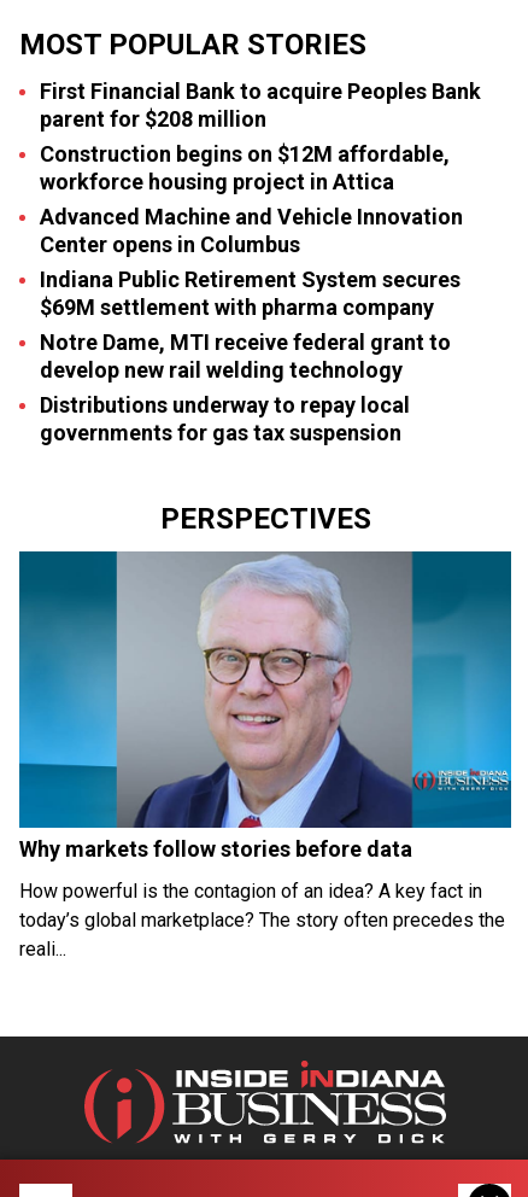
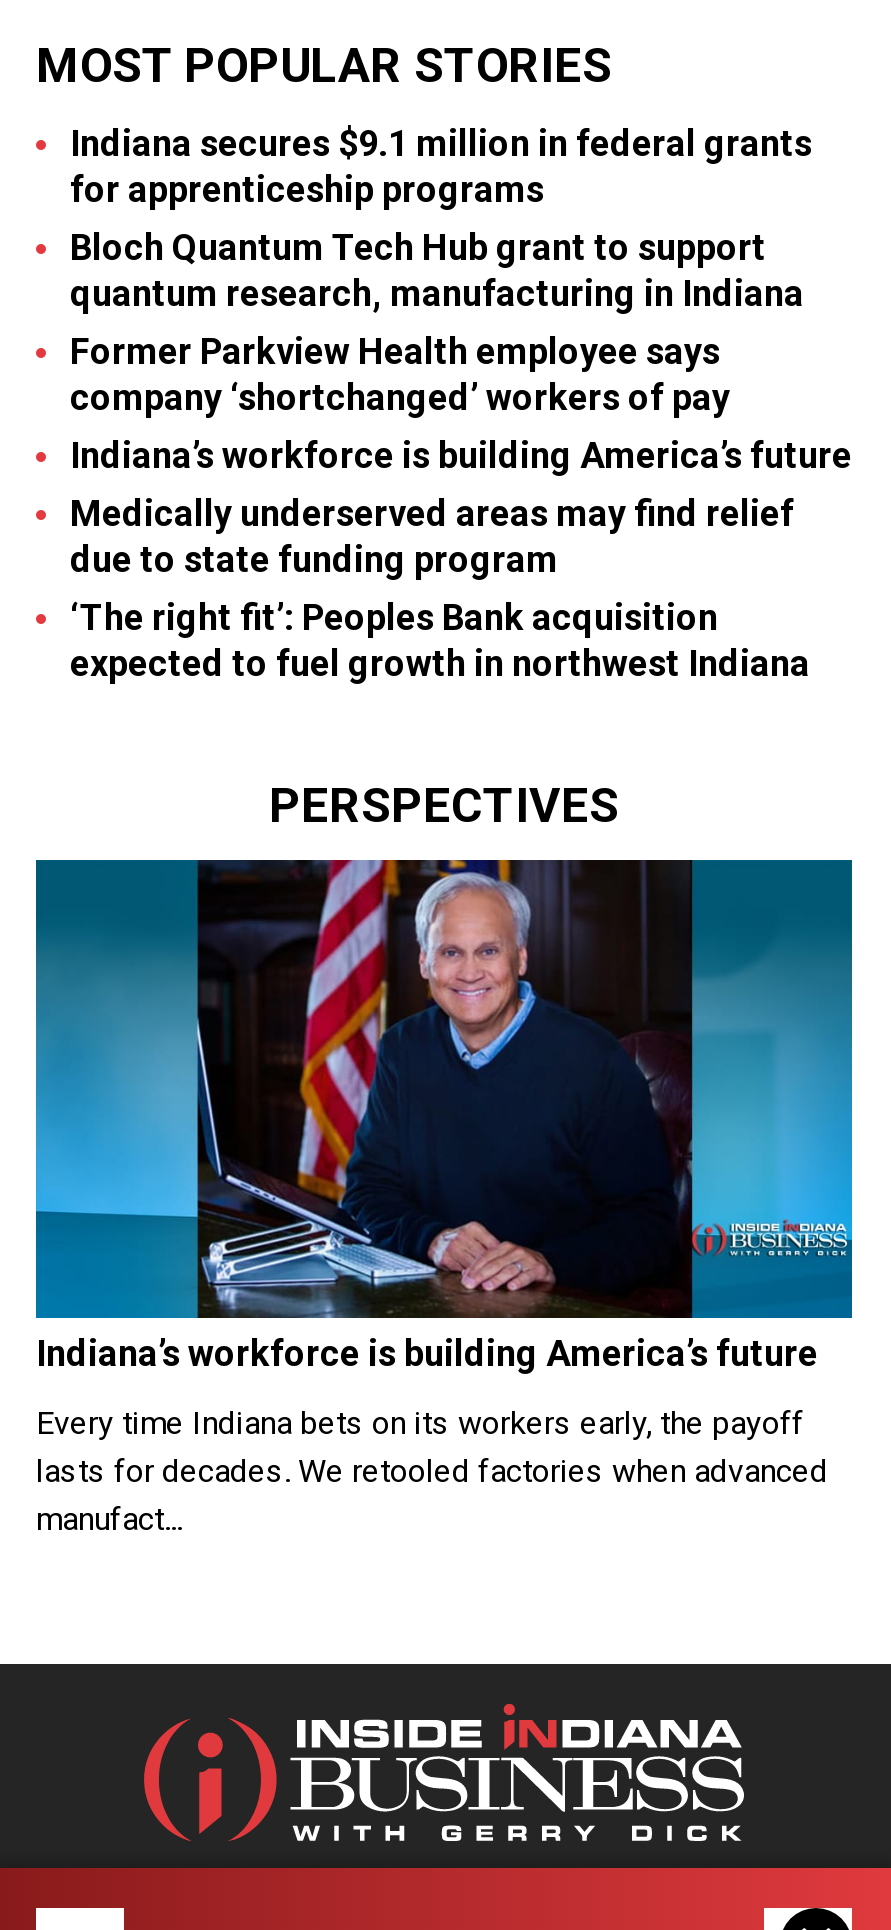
[40,78,481,445] First Financial Bank to acquire Peoples Bank | parent for $208 million | Construction begins on $12M affordable, | workforce housing project in Attica | Advanced Machine and Vehicle Innovation | Center opens in Columbus | Indiana Public Retirement System secures | $69M settlement with pharma company | Notre Dame, MTI receive federal grant to | develop new rail welding technology | Distributions underway to repay local | governments for gas tax suspension -> [70,122,852,684] Indiana secures $9.1 million in federal grants | for apprenticeship programs | Bloch Quantum Tech Hub grant to support | quantum research, manufacturing in Indiana | Former Parkview Health employee says | company ‘shortchanged’ workers of pay | Indiana’s workforce is building America’s future | Medically underserved areas may find relief | due to state funding program | ‘The right fit’: Peoples Bank acquisition | expected to fuel growth in northwest Indiana
[19,550,415,862] [image] | Why markets follow stories before data -> [36,858,818,1375] [image] | Indiana’s workforce is building America’s future
[19,880,505,961] How powerful is the contagion of an idea? A key fact in | today’s global marketplace? The story often precedes the | reali... -> [36,1405,828,1539] Every time Indiana bets on its workers early, the payoff | lasts for decades. We retooled factories when advanced | manufact...

